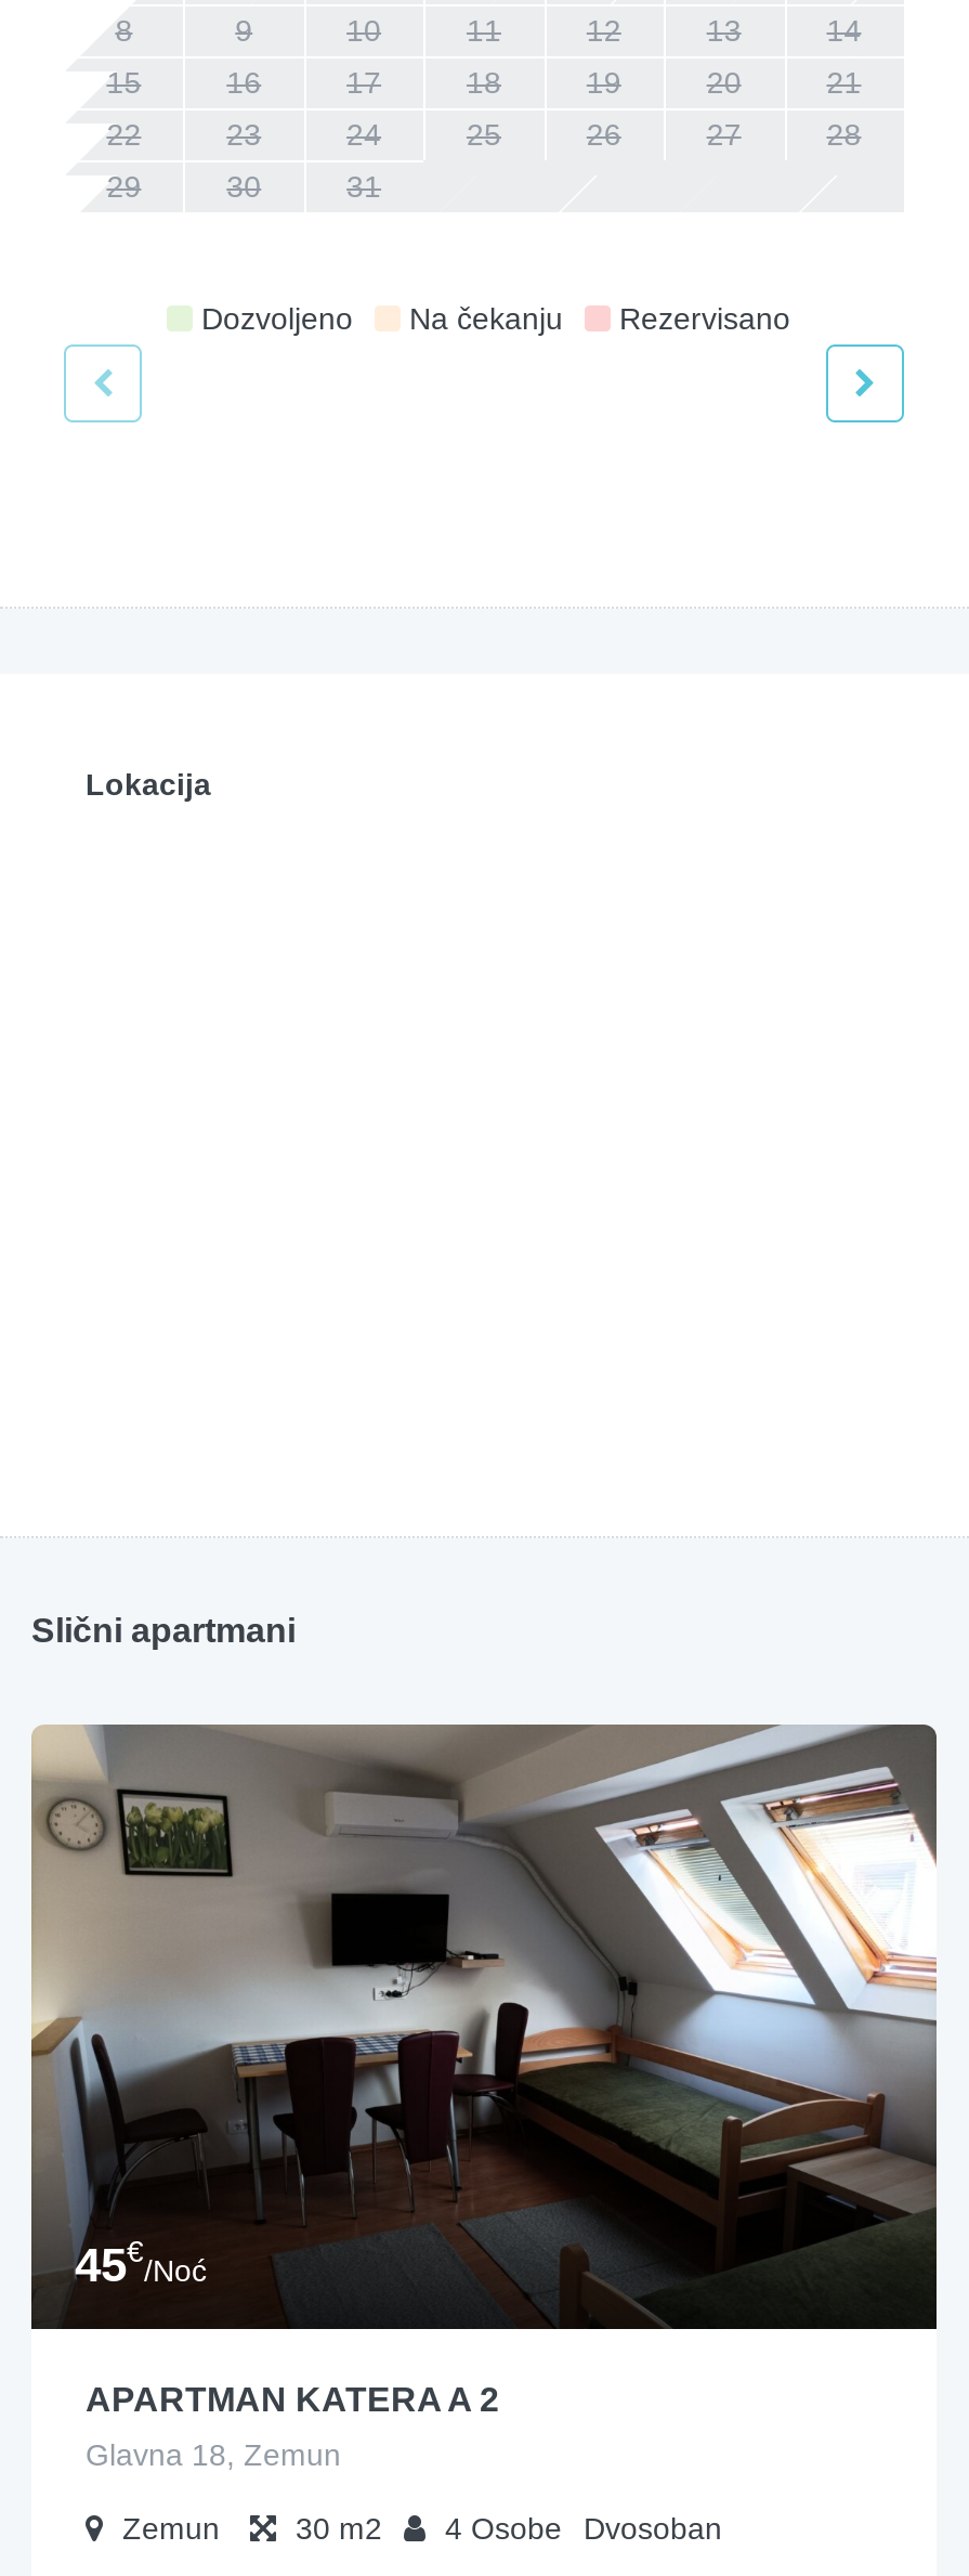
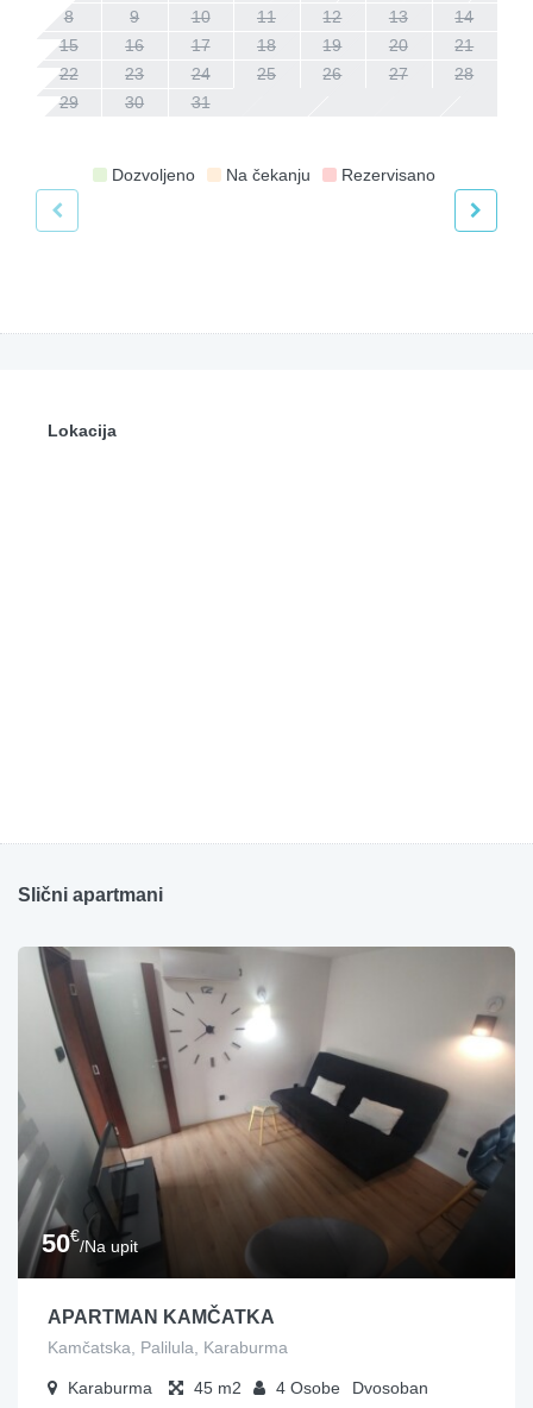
[31,1725,937,2292] [image] | 45€/Noć -> [18,947,516,1258] [image] | 50€/Na upit
[86,2381,499,2418] APARTMAN KATERA A 2 -> [48,1307,275,1327] APARTMAN KAMČATKA
[86,2437,341,2472] Glavna 18, Zemun -> [48,1338,288,1357] Kamčatska, Palilula, Karaburma
[122,2511,330,2546] Zemun | 30 -> [68,1378,213,1397] Karaburma | 45

